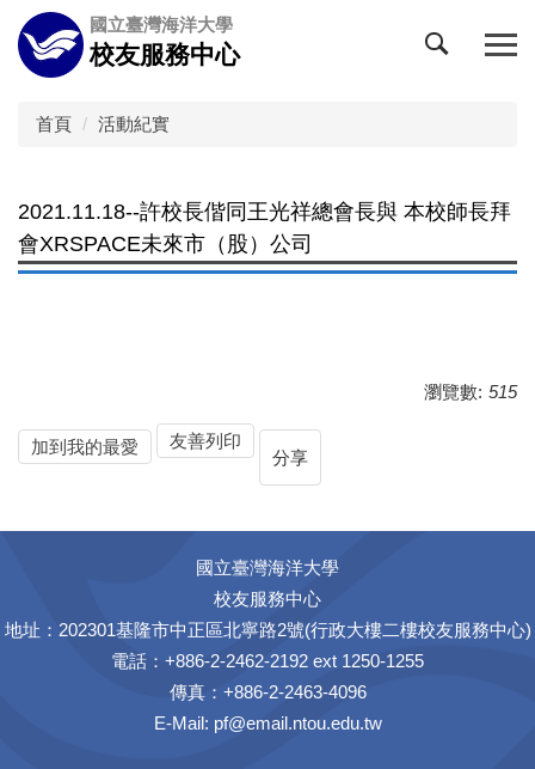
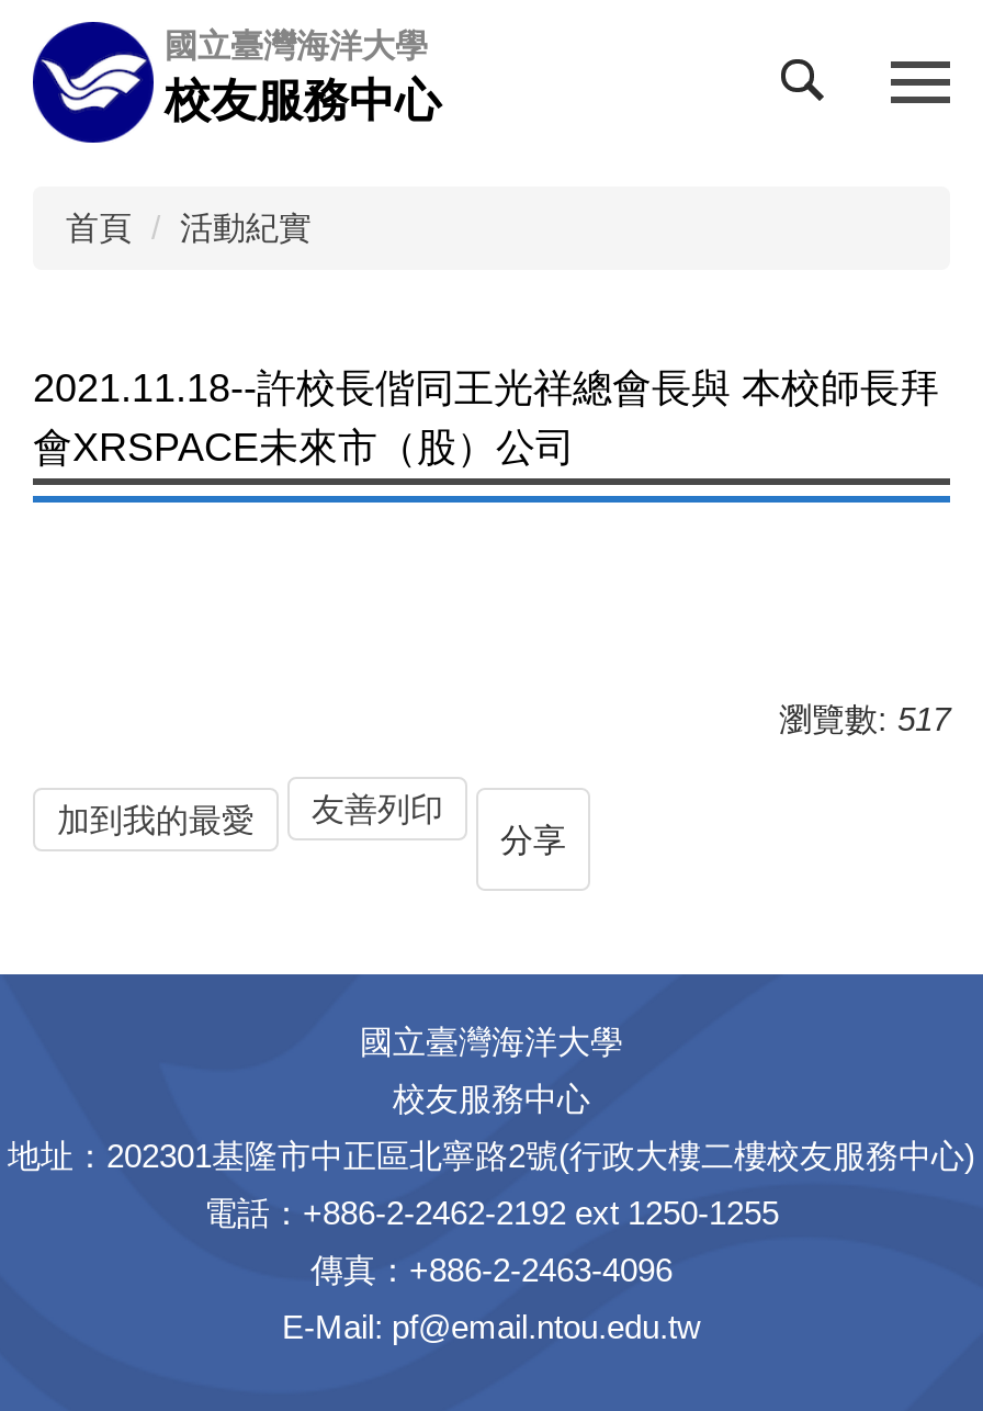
[424,382,517,402] 瀏覽數: 515 -> [779,700,950,737] 瀏覽數: 517

